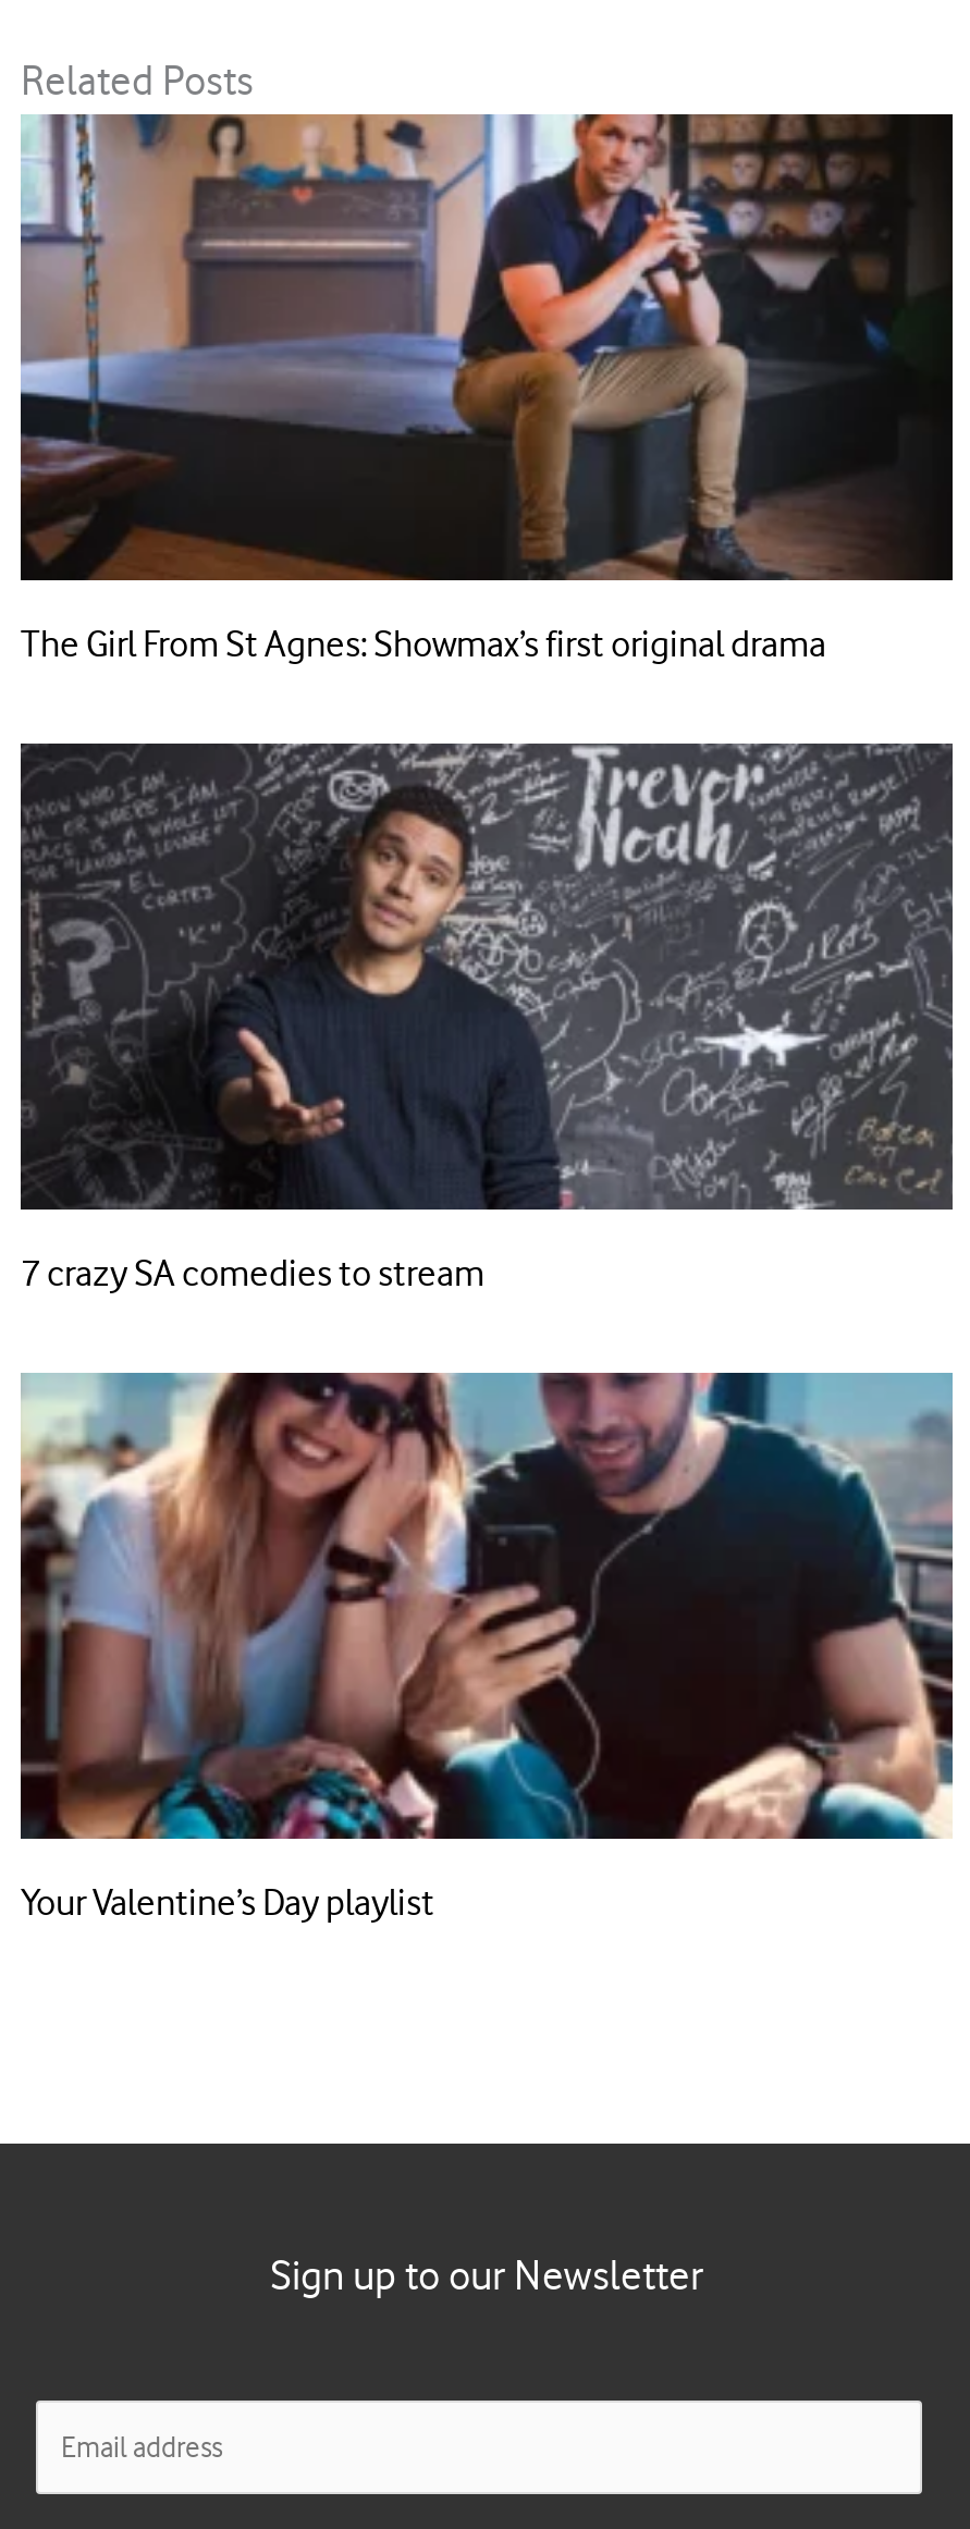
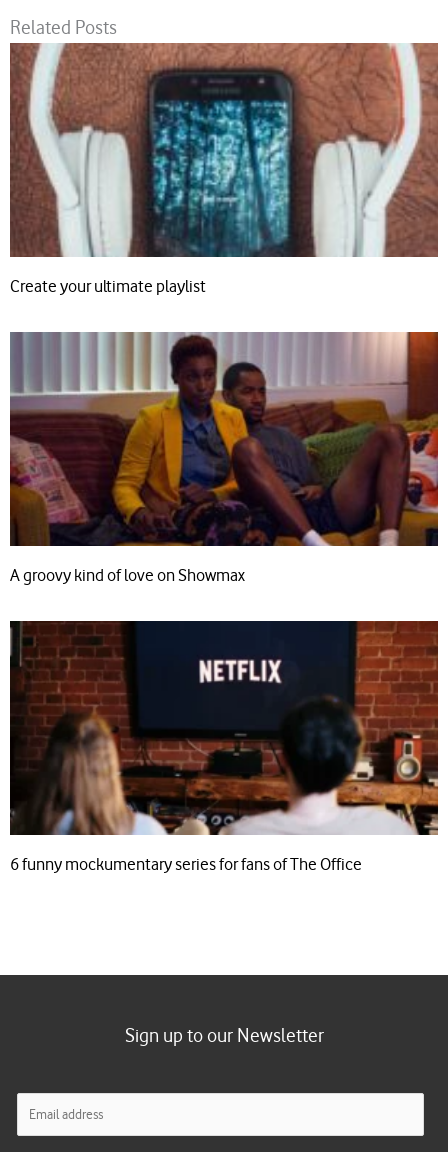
[19,112,955,665] [image] | The Girl From St Agnes: Showmax’s first original drama -> [9,42,439,296] [image] | Create your ultimate playlist
[19,741,955,1294] [image] | 7 crazy SA comedies to stream -> [9,331,439,585] [image] | A groovy kind of love on Showmax
[19,1371,955,1924] [image] | Your Valentine’s Day playlist -> [9,620,439,874] [image] | 6 funny mockumentary series for fans of The Office

